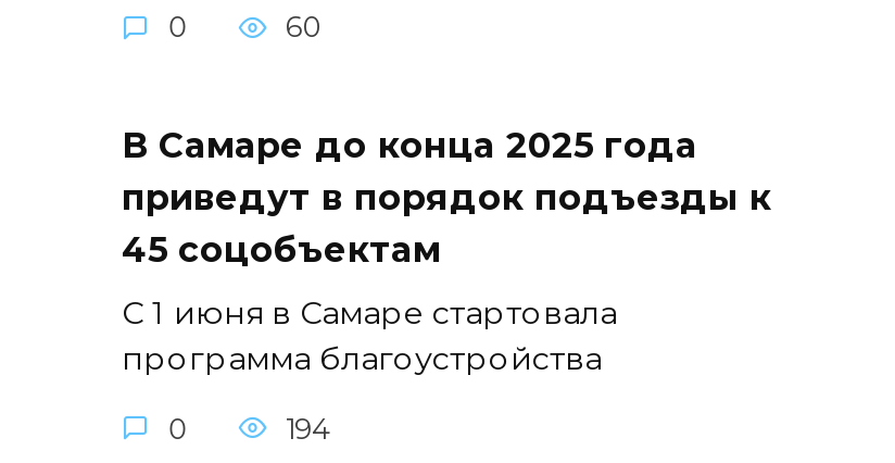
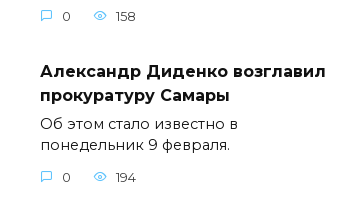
[286,11,323,43] 60 -> [115,9,135,24] 158
[122,125,771,271] В Самаре до конца 2025 года | приведут в порядок подъезды к | 45 соцобъектам -> [40,62,326,105] Александр Диденко возглавил | прокуратуру Самары
[122,294,617,378] С 1 июня в Самаре стартовала | программа благоустройства -> [40,115,238,154] Об этом стало известно в | понедельник 9 февраля.

